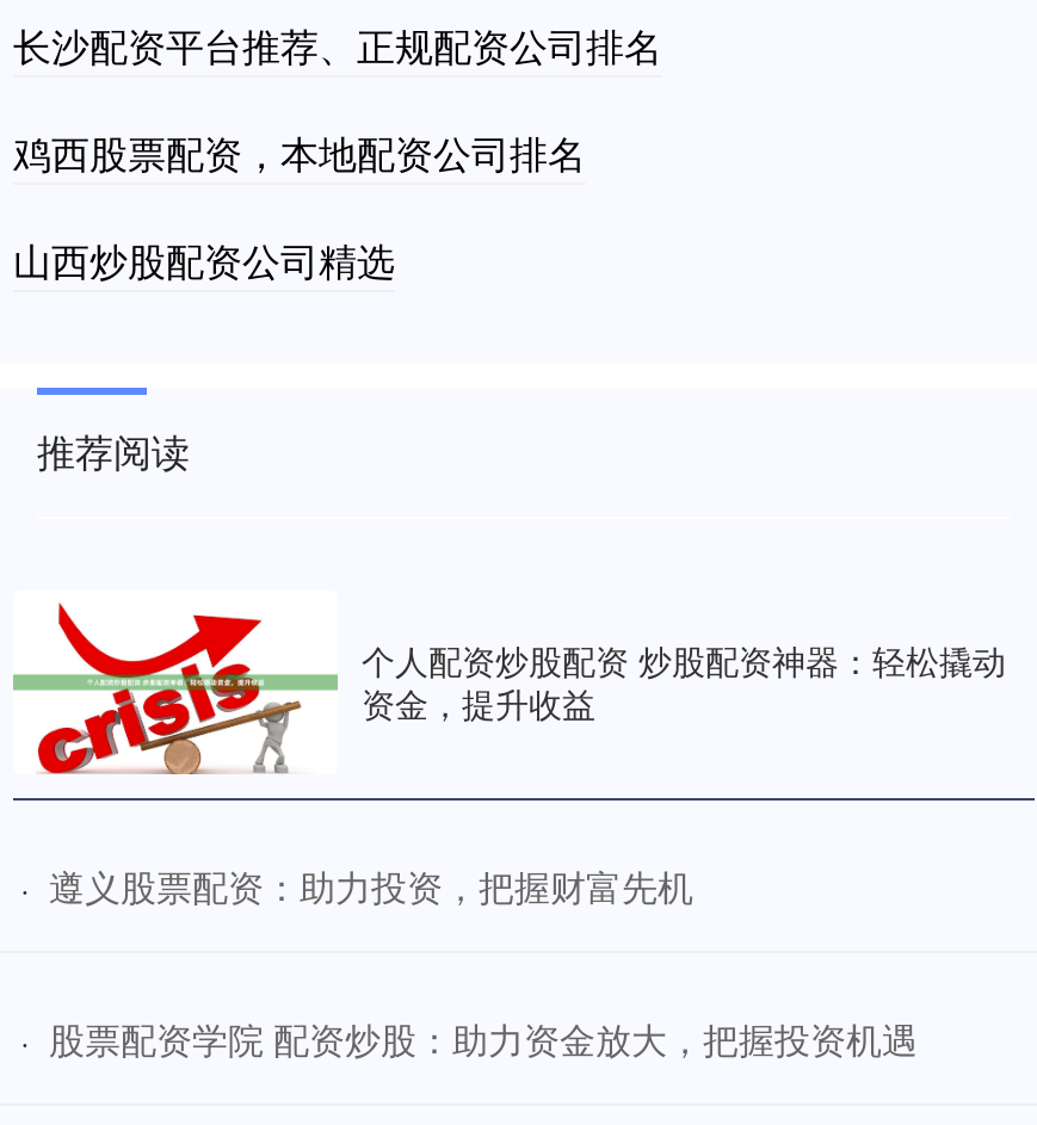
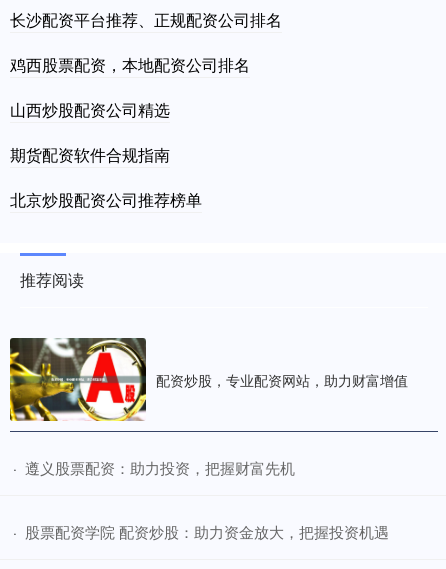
none -> [10,143,202,211] 期货配资软件合规指南 | 北京炒股配资公司推荐榜单
[11,589,1006,778] [image] | 个人配资炒股配资 炒股配资神器：轻松撬动 | 资金，提升收益 -> [9,337,408,422] [image] | 配资炒股，专业配资网站，助力财富增值

